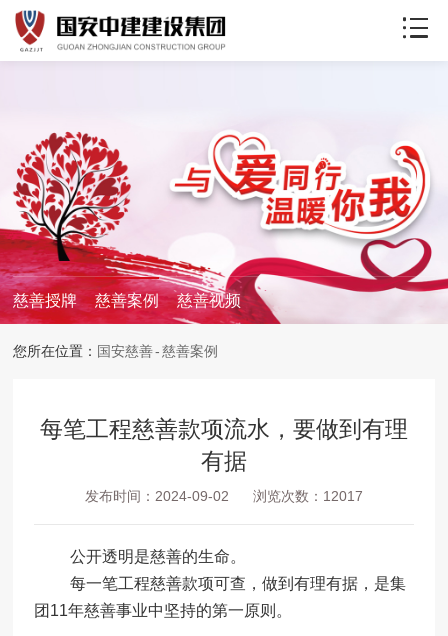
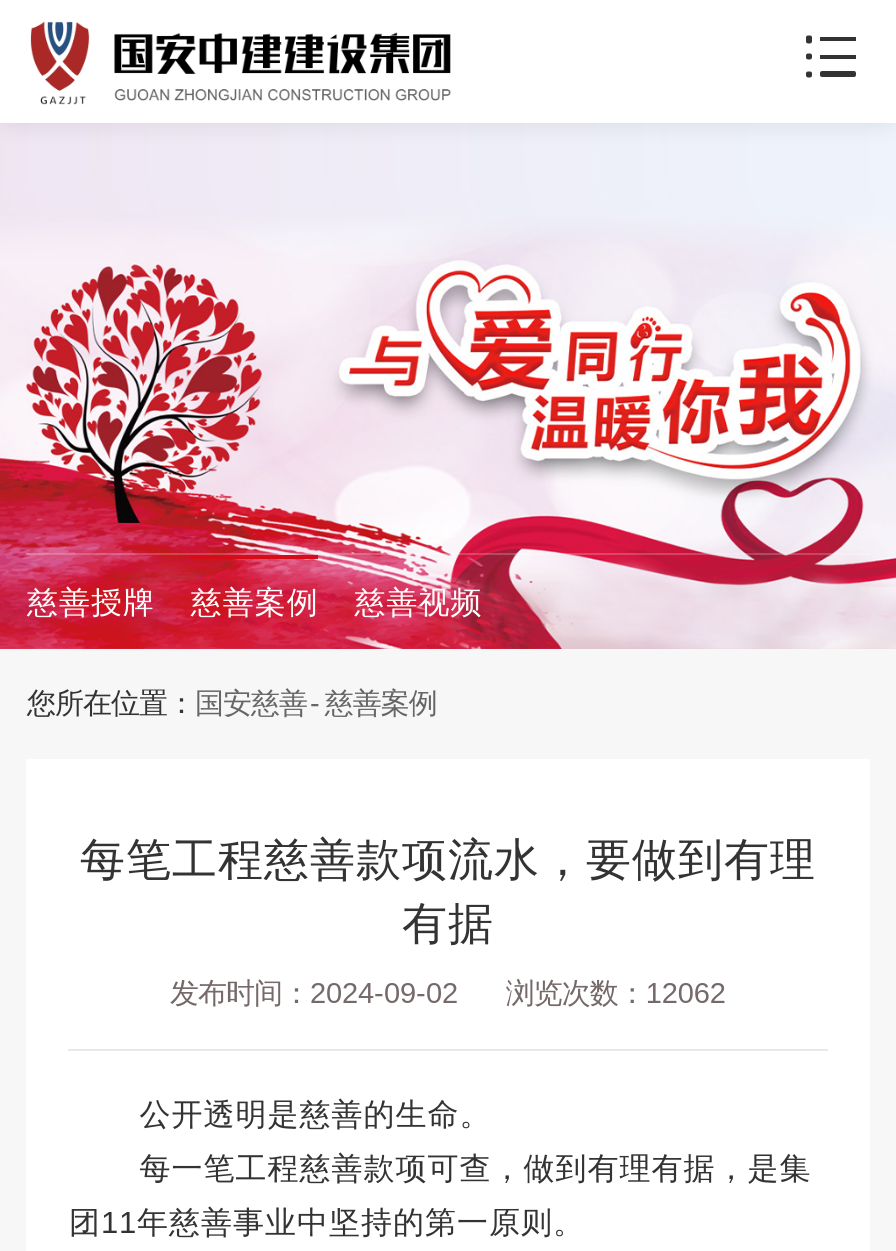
[85,488,363,504] 发布时间：2024-09-02 浏览次数：12017 -> [170,978,726,1010] 发布时间：2024-09-02 浏览次数：12062

